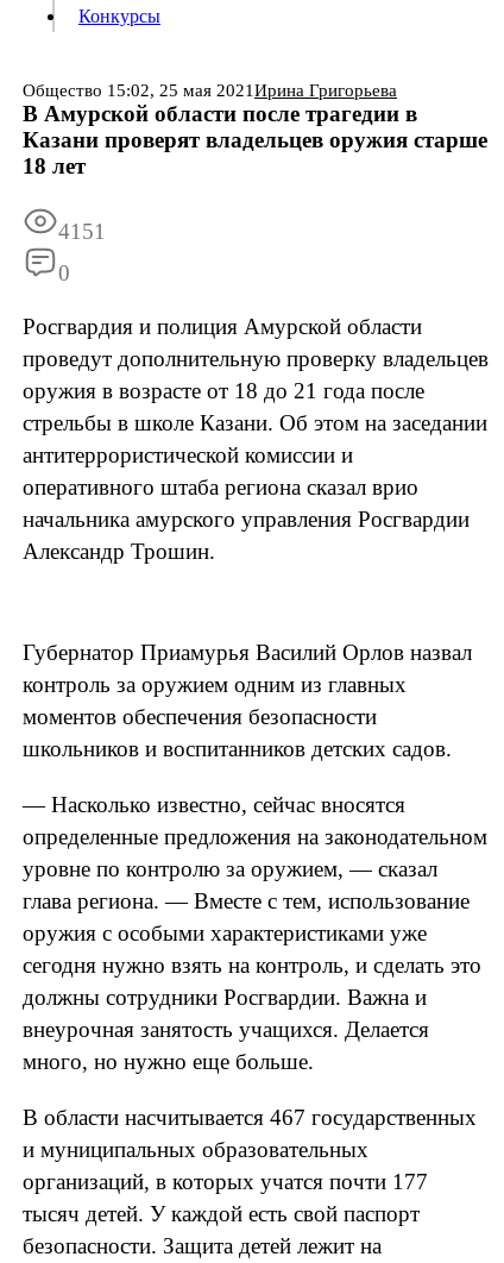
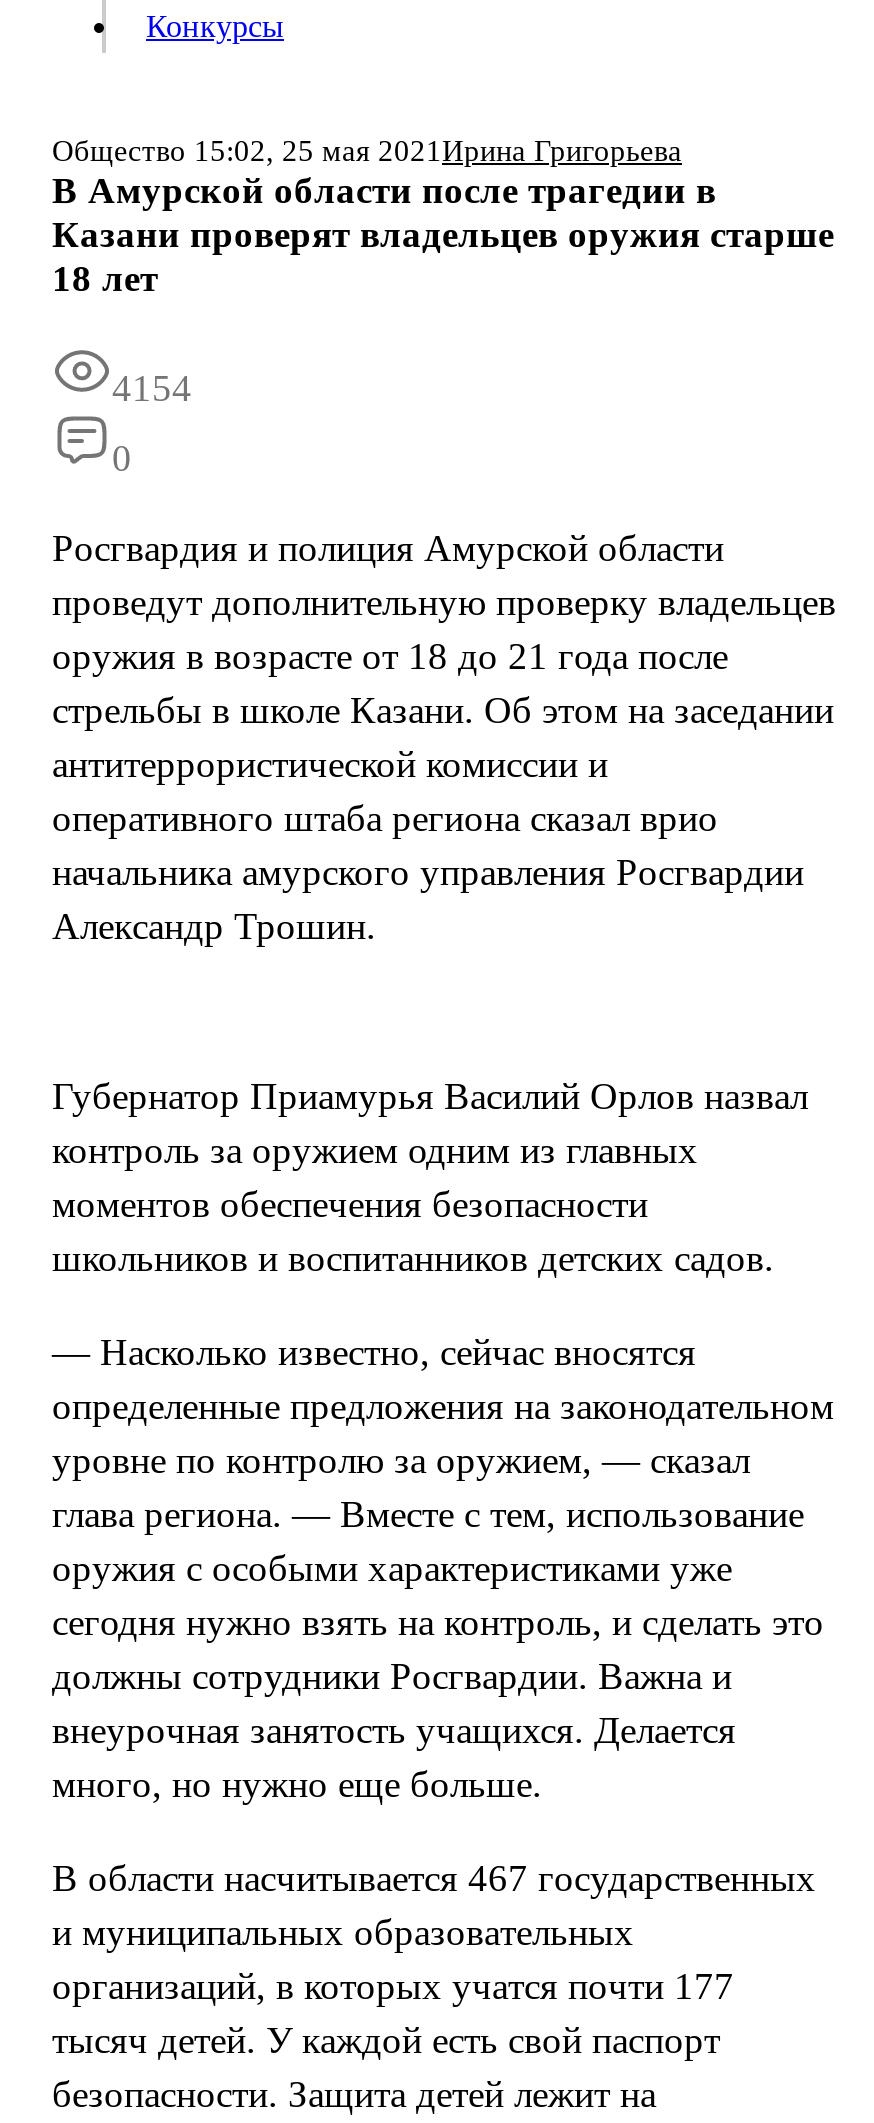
[58,219,106,244] 4151 -> [112,368,192,410] 4154

